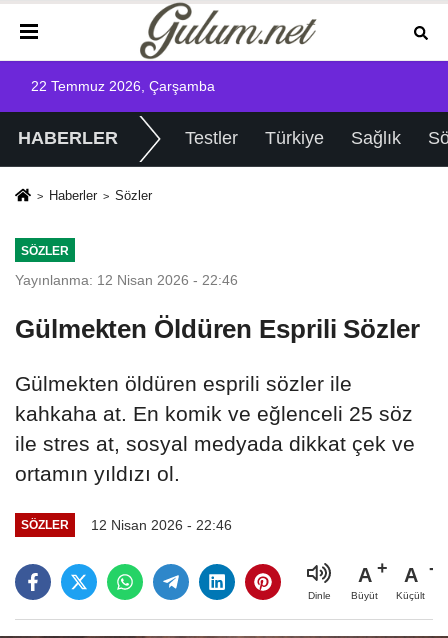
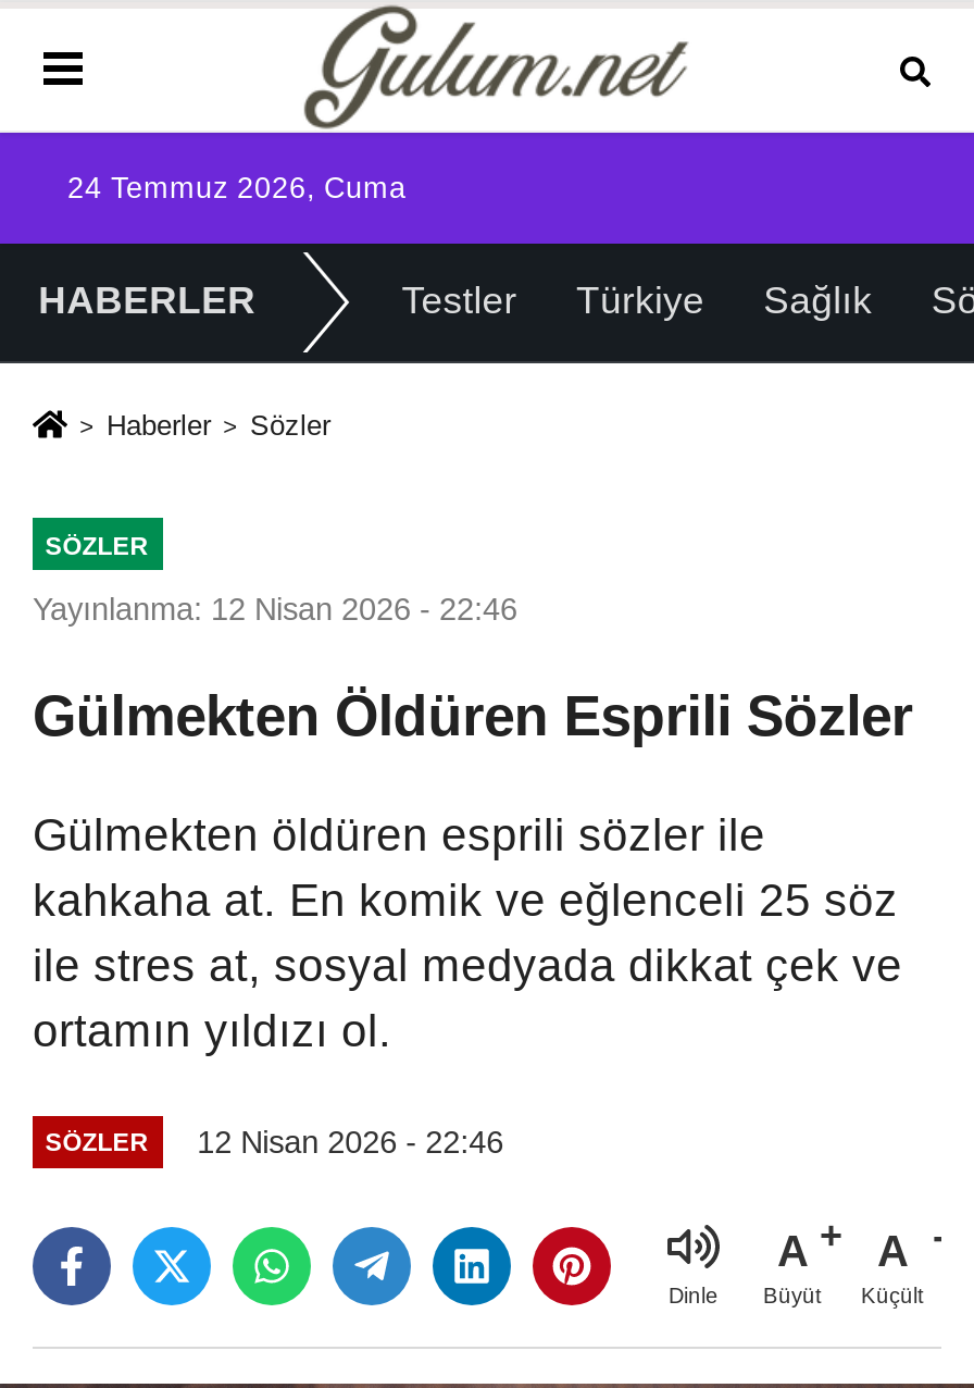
[31,79,215,94] 22 Temmuz 2026, Çarşamba -> [67,172,407,205] 24 Temmuz 2026, Cuma

